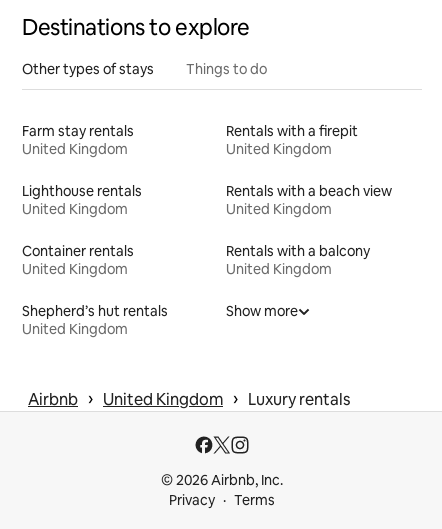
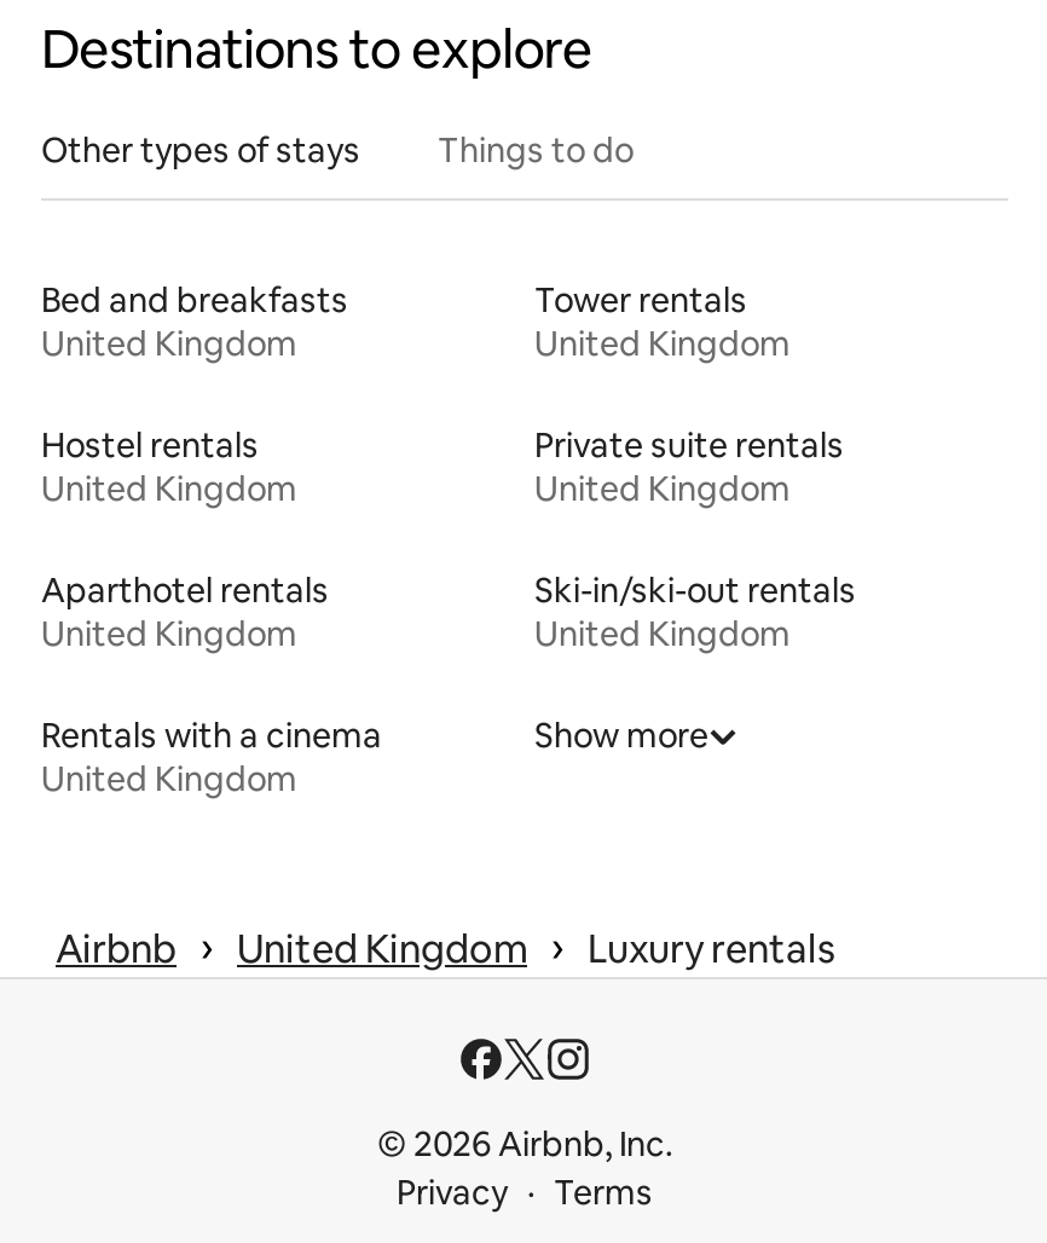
[22,122,134,140] Farm stay rentals -> [41,279,348,322] Bed and breakfasts
[226,122,358,140] Rentals with a firepit -> [534,279,747,322] Tower rentals
[22,182,142,200] Lighthouse rentals -> [41,424,259,467] Hostel rentals
[226,182,392,200] Rentals with a beach view -> [534,424,844,467] Private suite rentals
[22,242,134,260] Container rentals -> [41,569,329,612] Aparthotel rentals
[226,242,370,260] Rentals with a balcony -> [534,569,856,612] Ski-in/ski-out rentals
[22,302,168,320] Shepherd’s hut rentals -> [41,714,382,757] Rentals with a cinema

